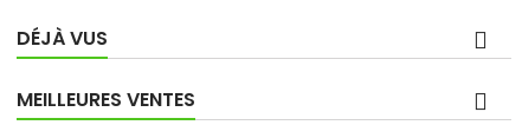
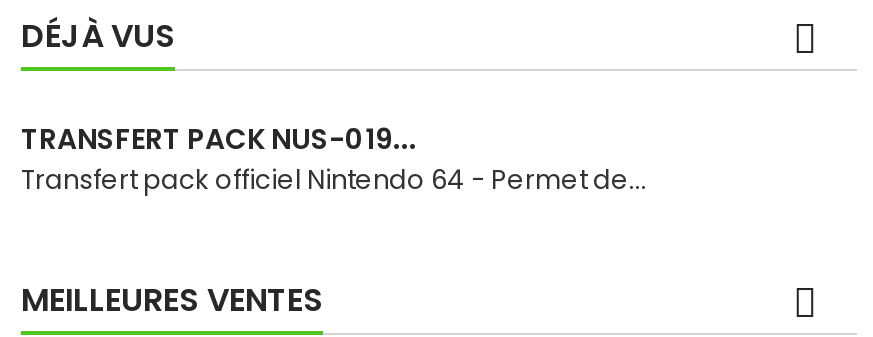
none -> [21,119,647,199] TRANSFERT PACK NUS-019... | Transfert pack officiel Nintendo 64 - Permet de...

